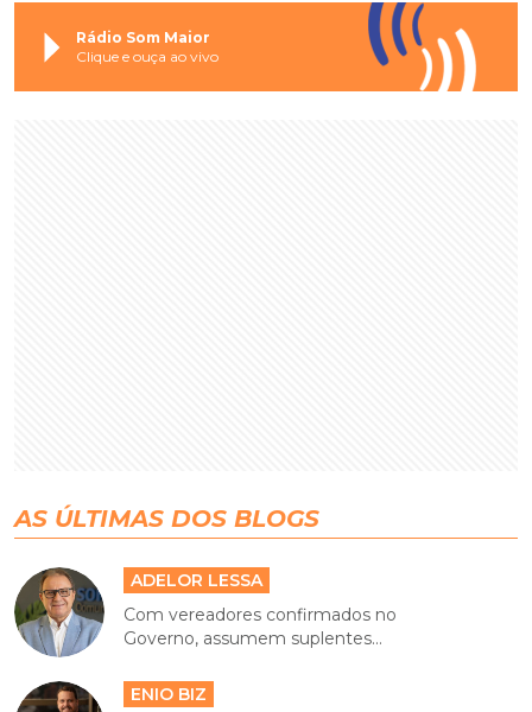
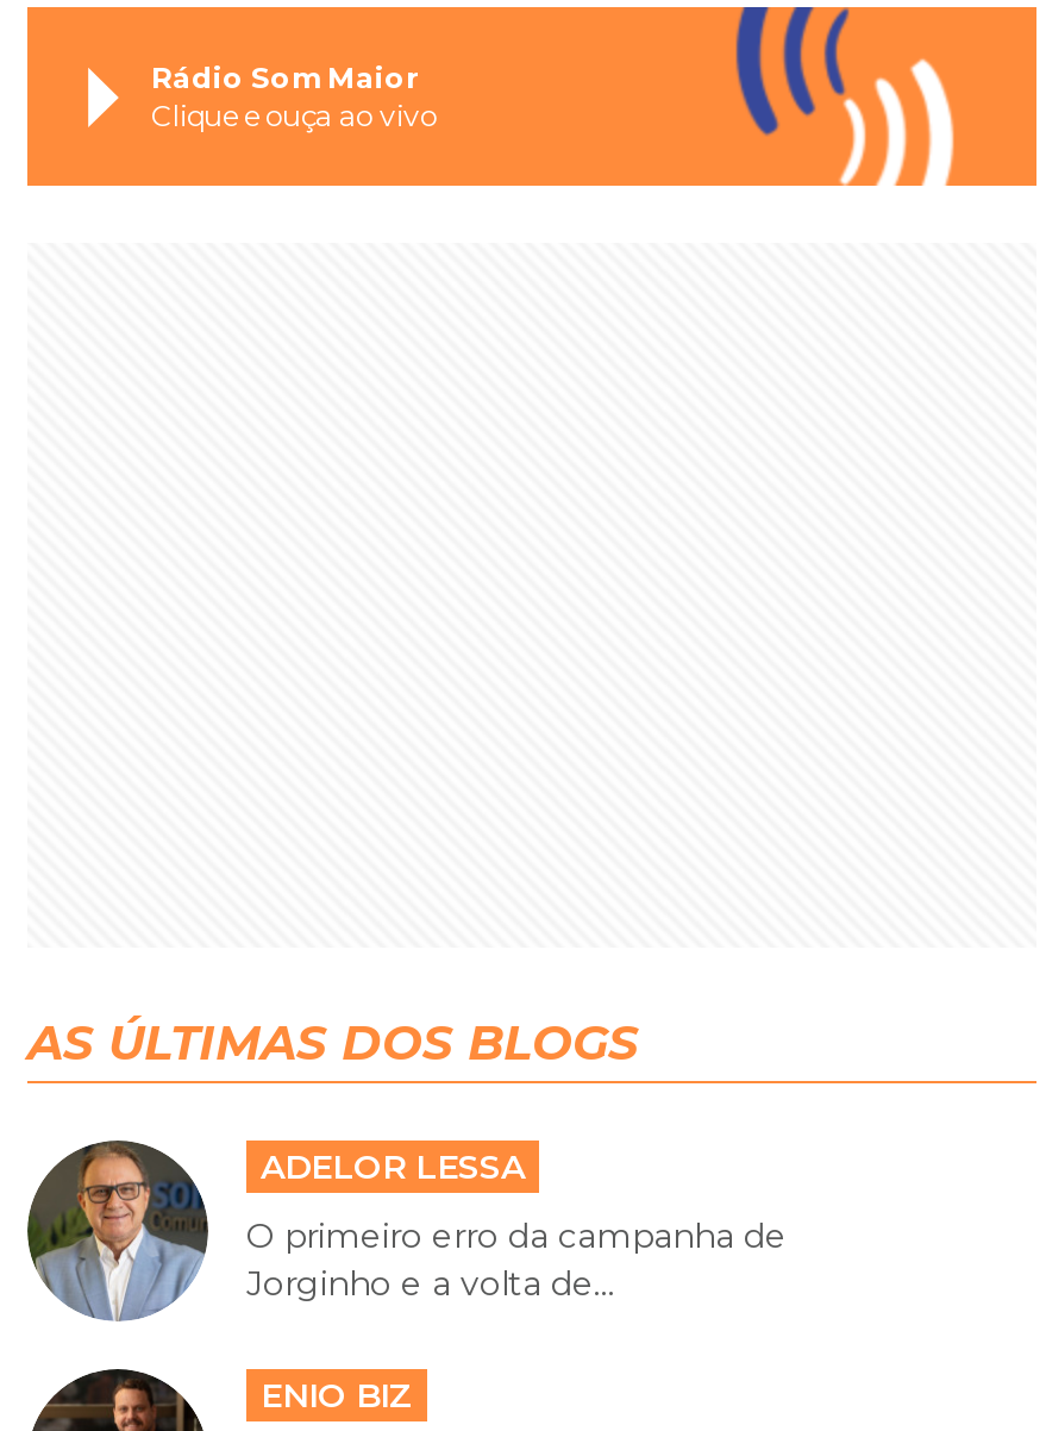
[123,604,397,649] Com vereadores confirmados no | Governo, assumem suplentes... -> [246,1215,787,1305] O primeiro erro da campanha de | Jorginho e a volta de...

